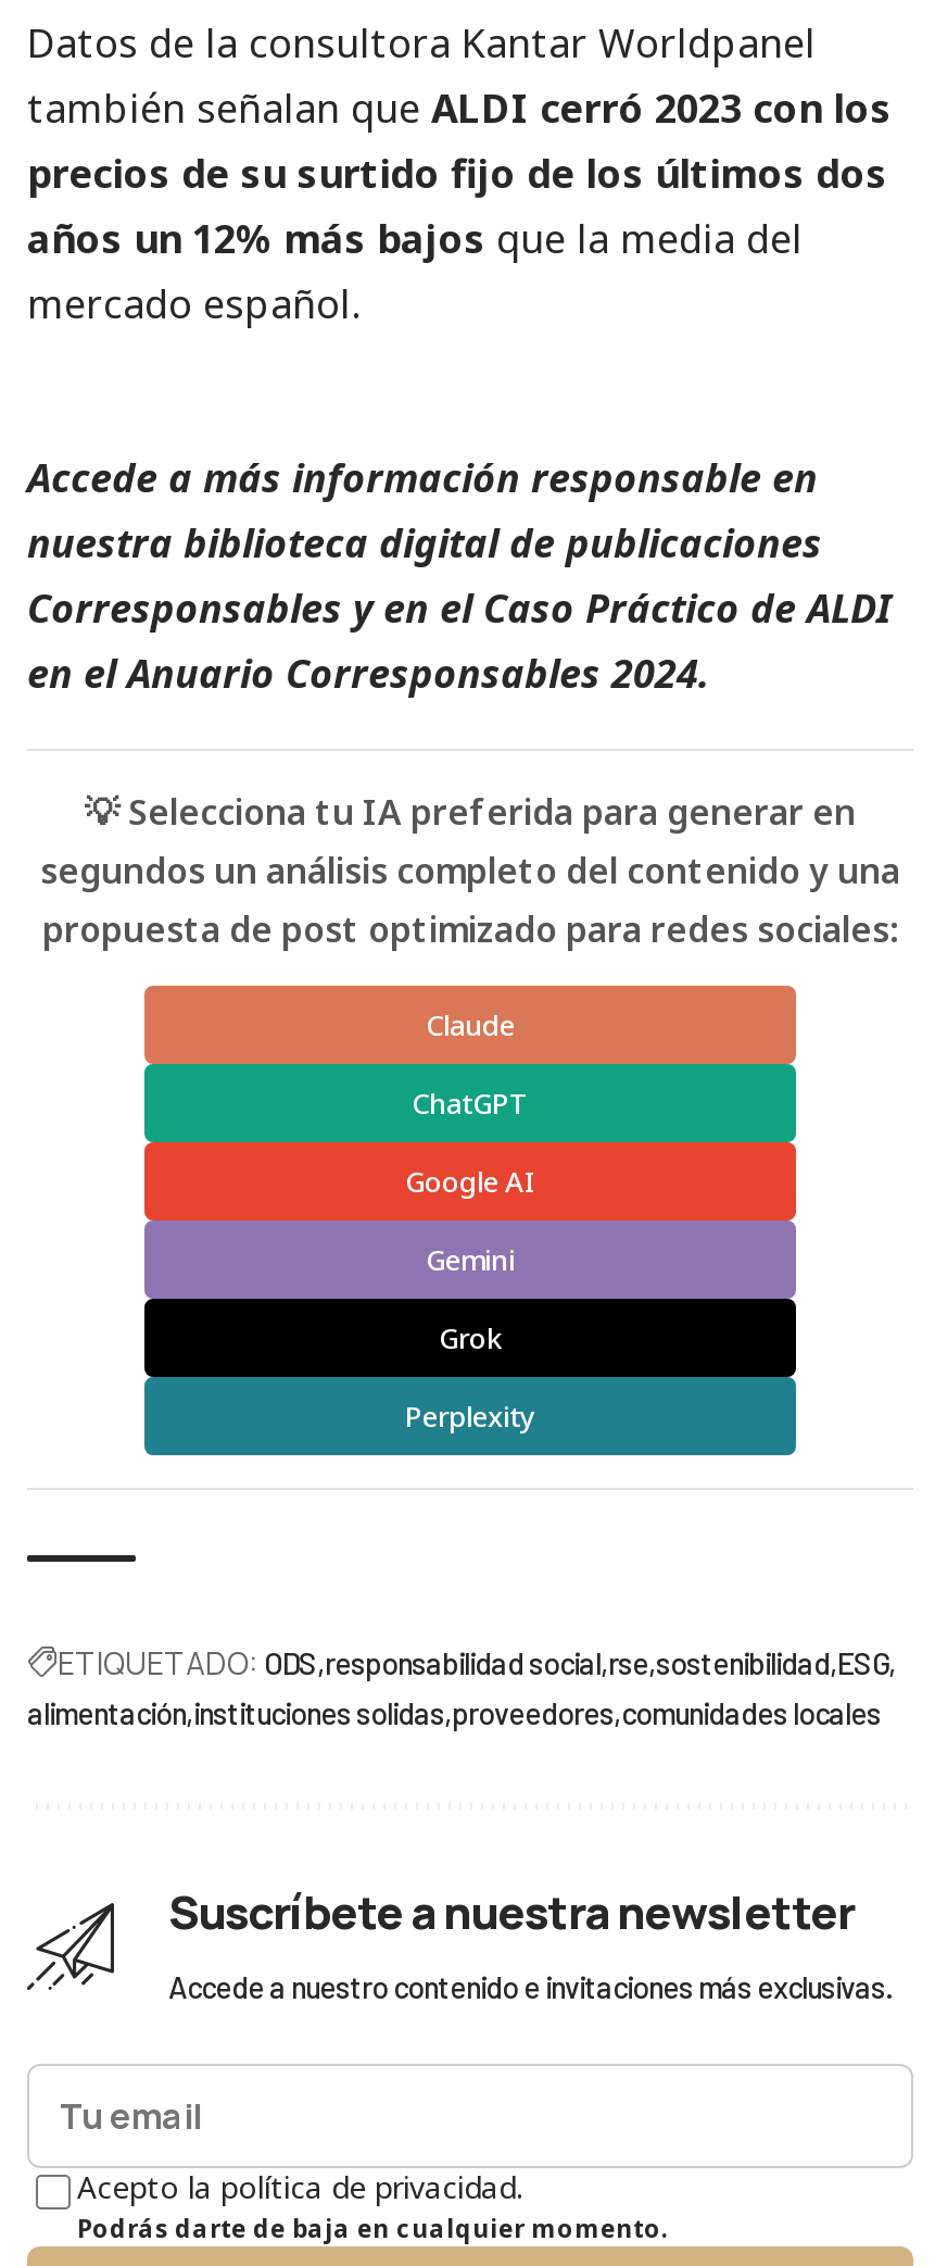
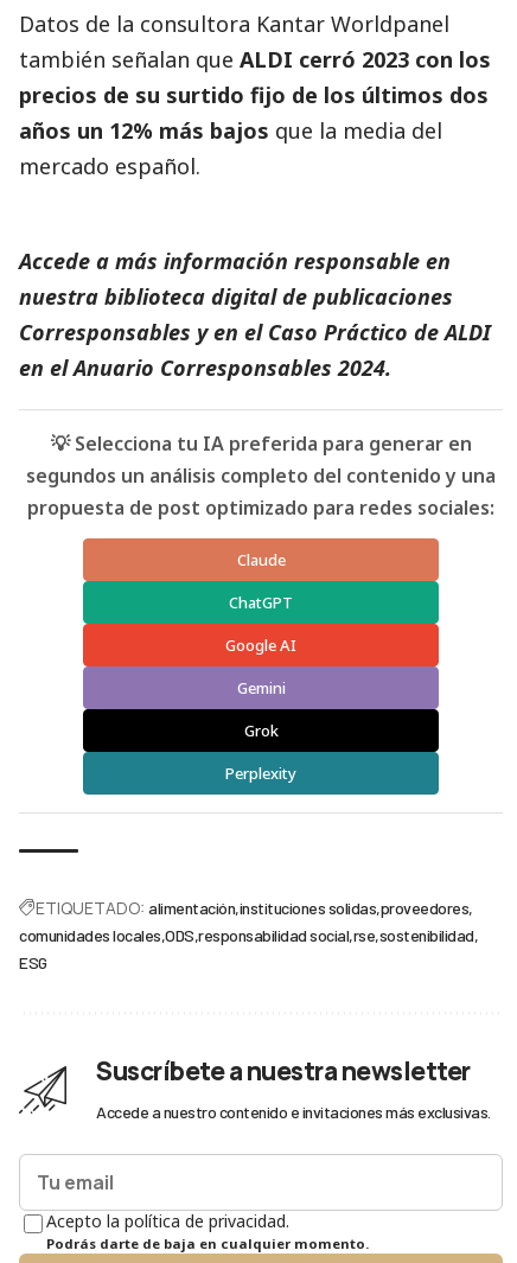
[27,1643,888,1732] ETIQUETADO: ODS responsabilidad social rse sostenibilidad ESG | alimentación instituciones solidas proveedores comunidades locales -> [19,897,474,973] ETIQUETADO: alimentación instituciones solidas proveedores | comunidades locales ODS responsabilidad social rse sostenibilidad | ESG

